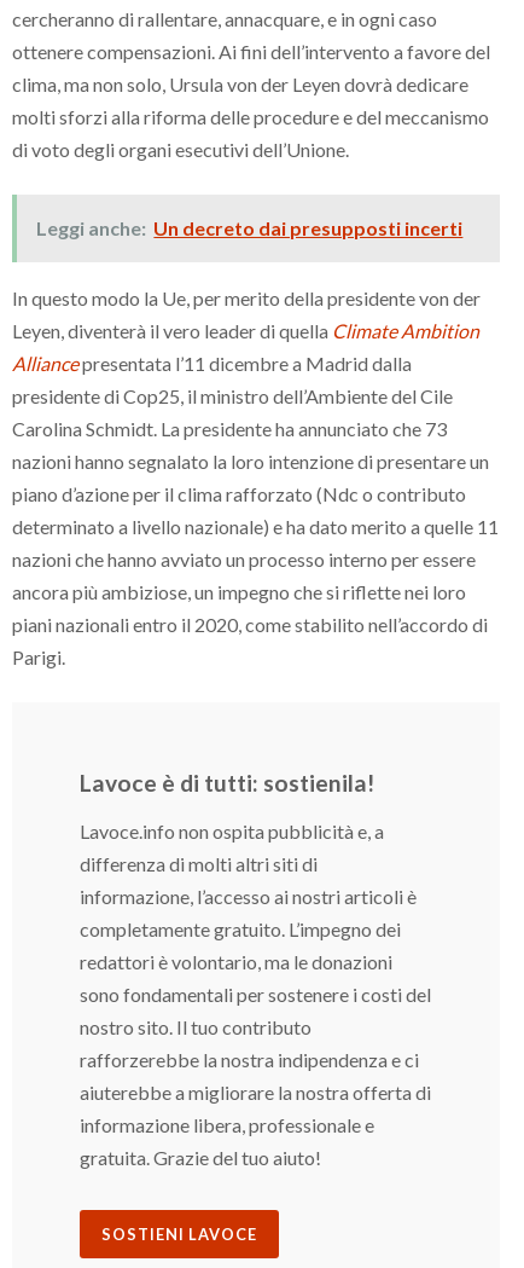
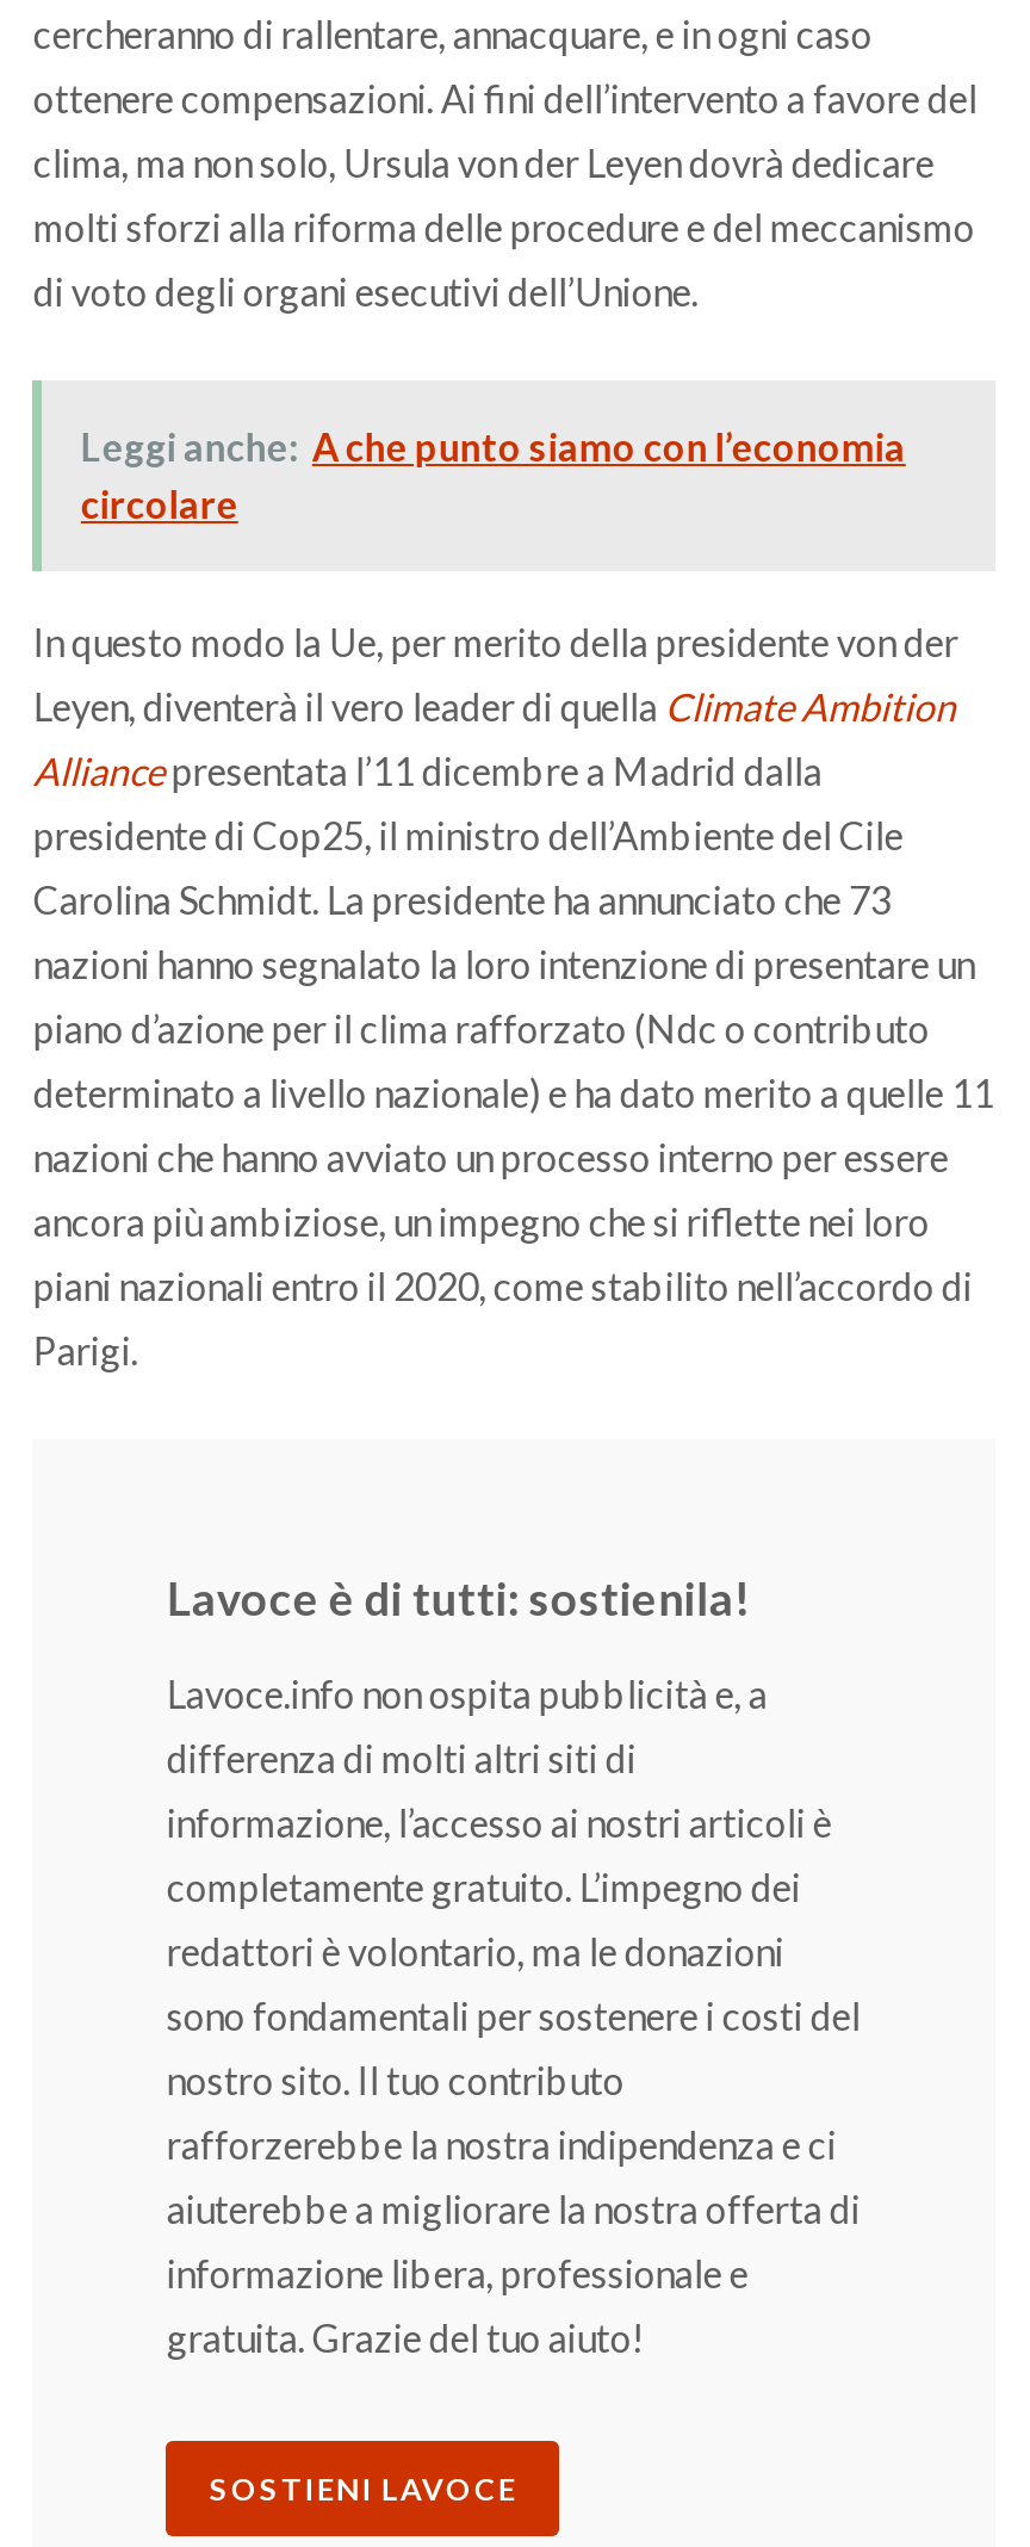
[37,216,463,239] Leggi anche: Un decreto dai presupposti incerti -> [81,423,906,525] Leggi anche: A che punto siamo con l’economia | circolare

